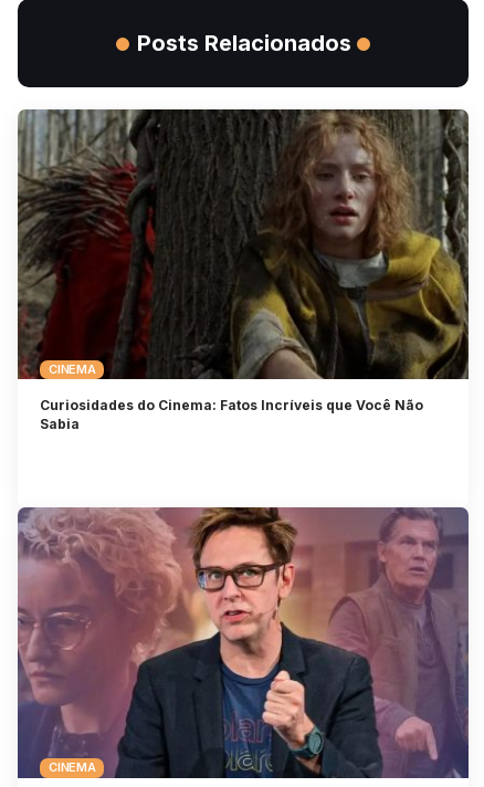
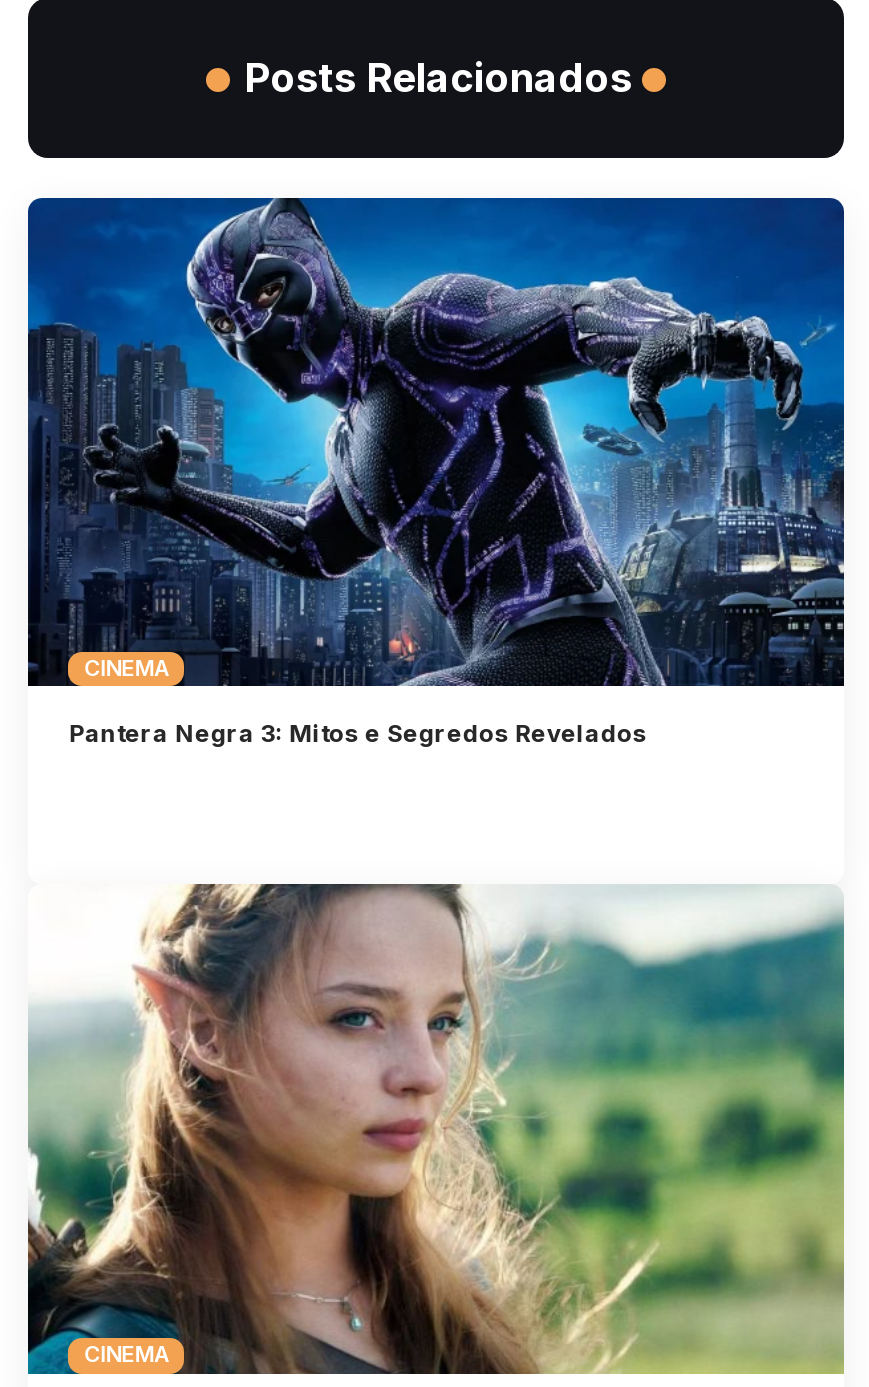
[17,108,470,433] [image] | Curiosidades do Cinema: Fatos Incríveis que Você Não | Sabia -> [26,196,846,749] [image] | Pantera Negra 3: Mitos e Segredos Revelados
[17,506,470,779] [image] -> [28,882,846,1376] [image]

